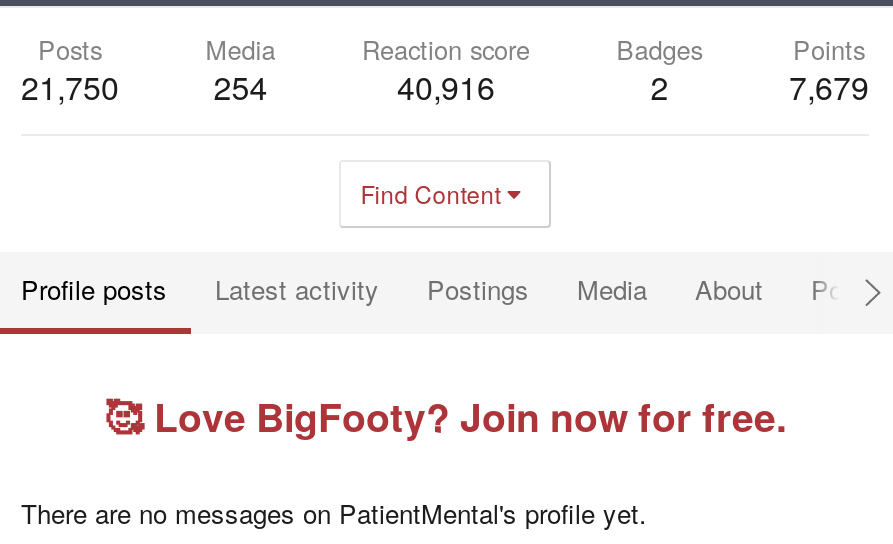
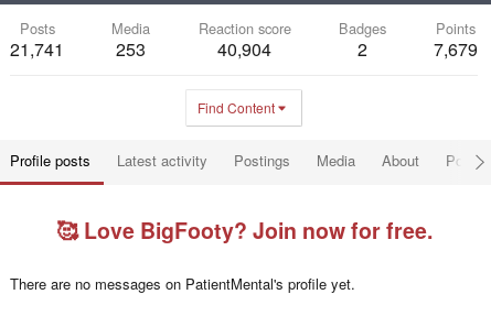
[21,64,119,110] 21,750 -> [10,36,64,62] 21,741
[213,64,267,110] 254 -> [116,36,146,62] 253
[397,64,495,110] 40,916 -> [217,36,271,62] 40,904

